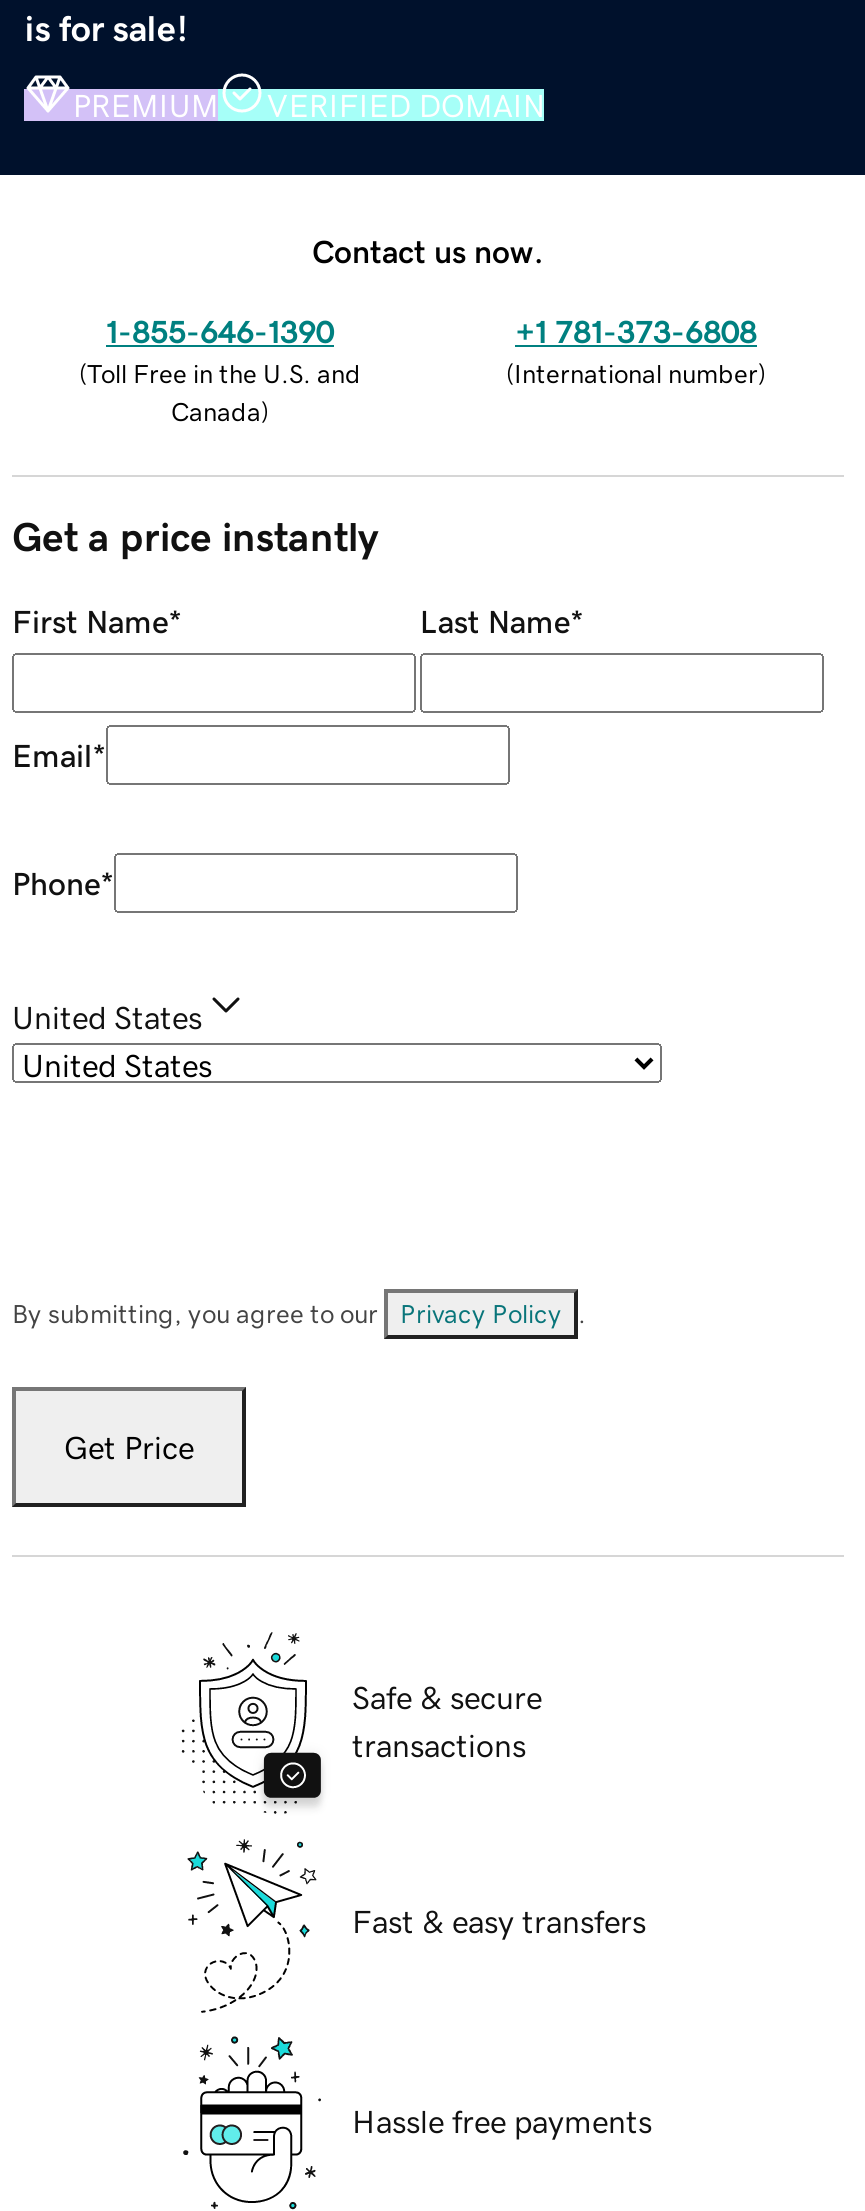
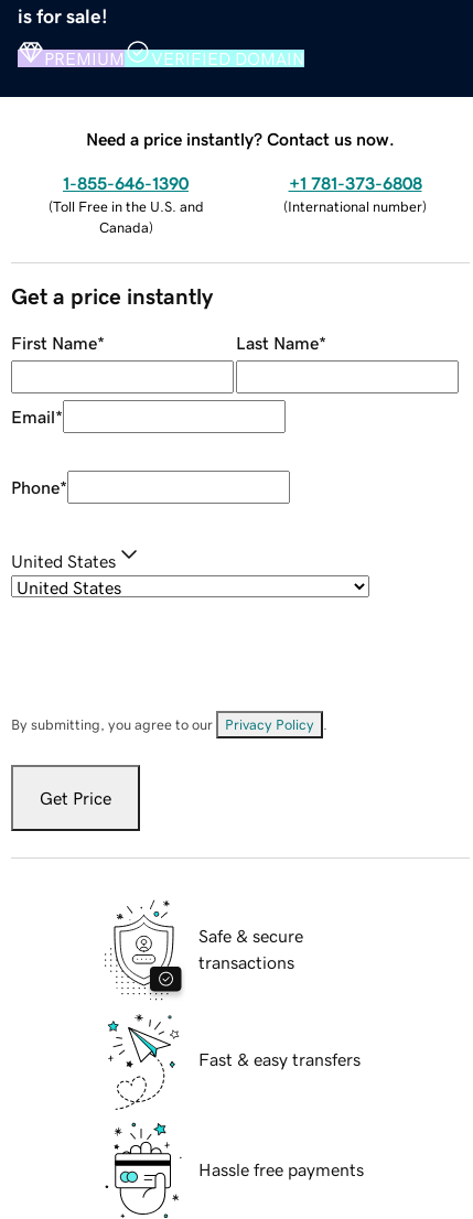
[312,234,544,266] Contact us now. -> [86,130,395,147] Need a price instantly? Contact us now.

